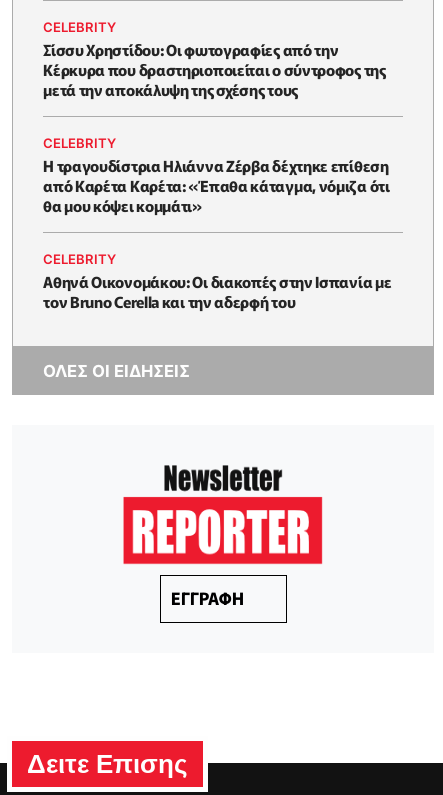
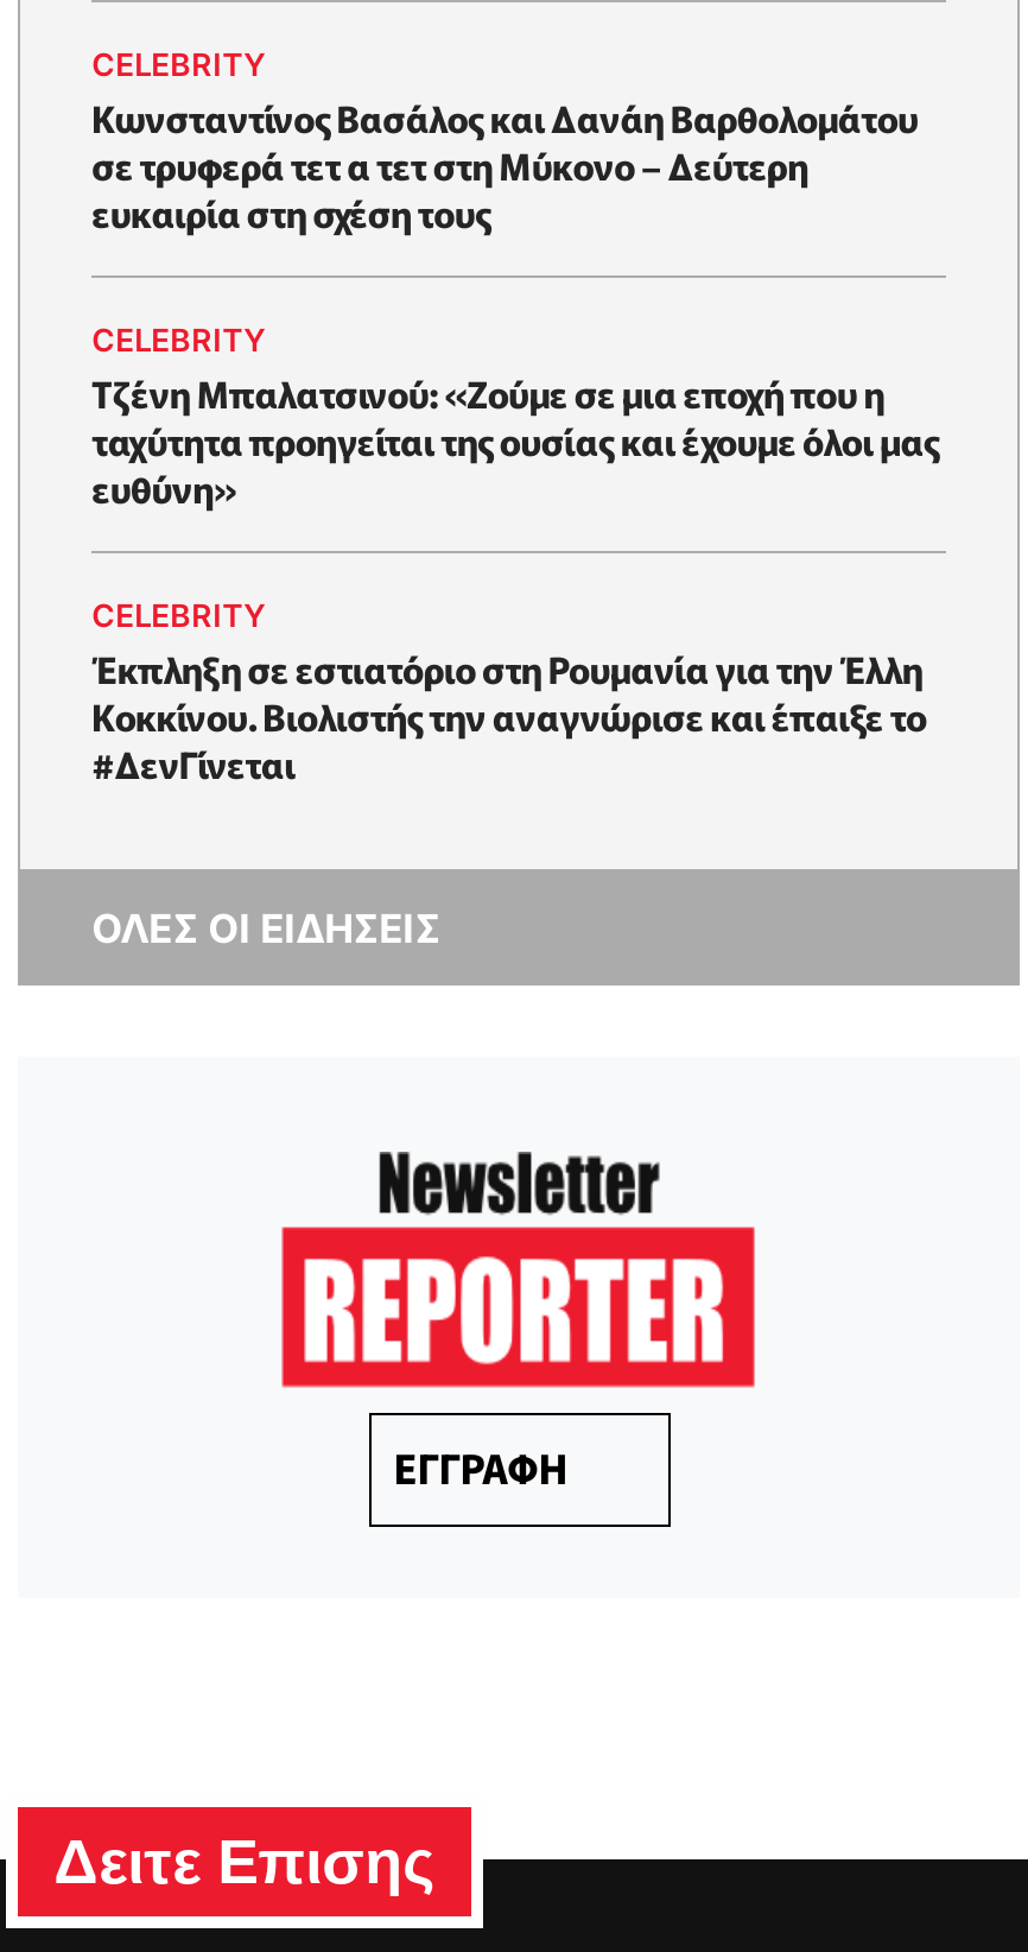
[43,38,386,100] Σίσσυ Χρηστίδου: Οι φωτογραφίες από την | Κέρκυρα που δραστηριοποιείται ο σύντροφος της | μετά την αποκάλυψη της σχέσης τους -> [92,91,918,238] Κωνσταντίνος Βασάλος και Δανάη Βαρθολομάτου | σε τρυφερά τετ α τετ στη Μύκονο – Δεύτερη | ευκαιρία στη σχέση τους
[43,154,390,216] H τραγουδίστρια Ηλιάννα Ζέρβα δέχτηκε επίθεση | από Καρέτα Καρέτα: «Έπαθα κάταγμα, νόμιζα ότι | θα μου κόψει κομμάτι» -> [92,366,939,513] Τζένη Μπαλατσινού: «Zούμε σε μια εποχή που η | ταχύτητα προηγείται της ουσίας και έχουμε όλοι μας | ευθύνη»
[43,270,391,312] Αθηνά Οικονομάκου: Οι διακοπές στην Ισπανία με | τον Bruno Cerella και την αδερφή του -> [92,642,926,789] Έκπληξη σε εστιατόριο στη Ρουμανία για την Έλλη | Κοκκίνου. Βιολιστής την αναγνώρισε και έπαιξε το | #ΔενΓίνεται

